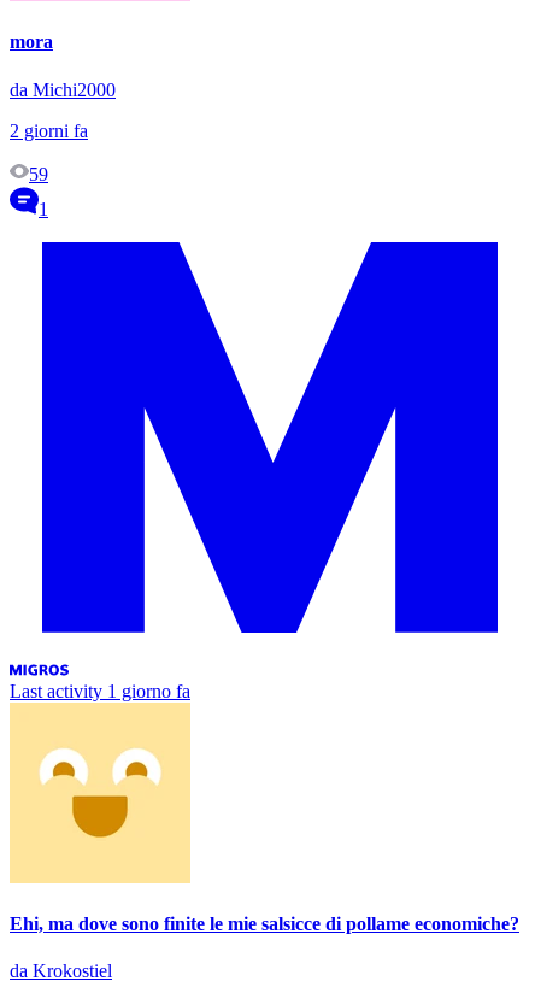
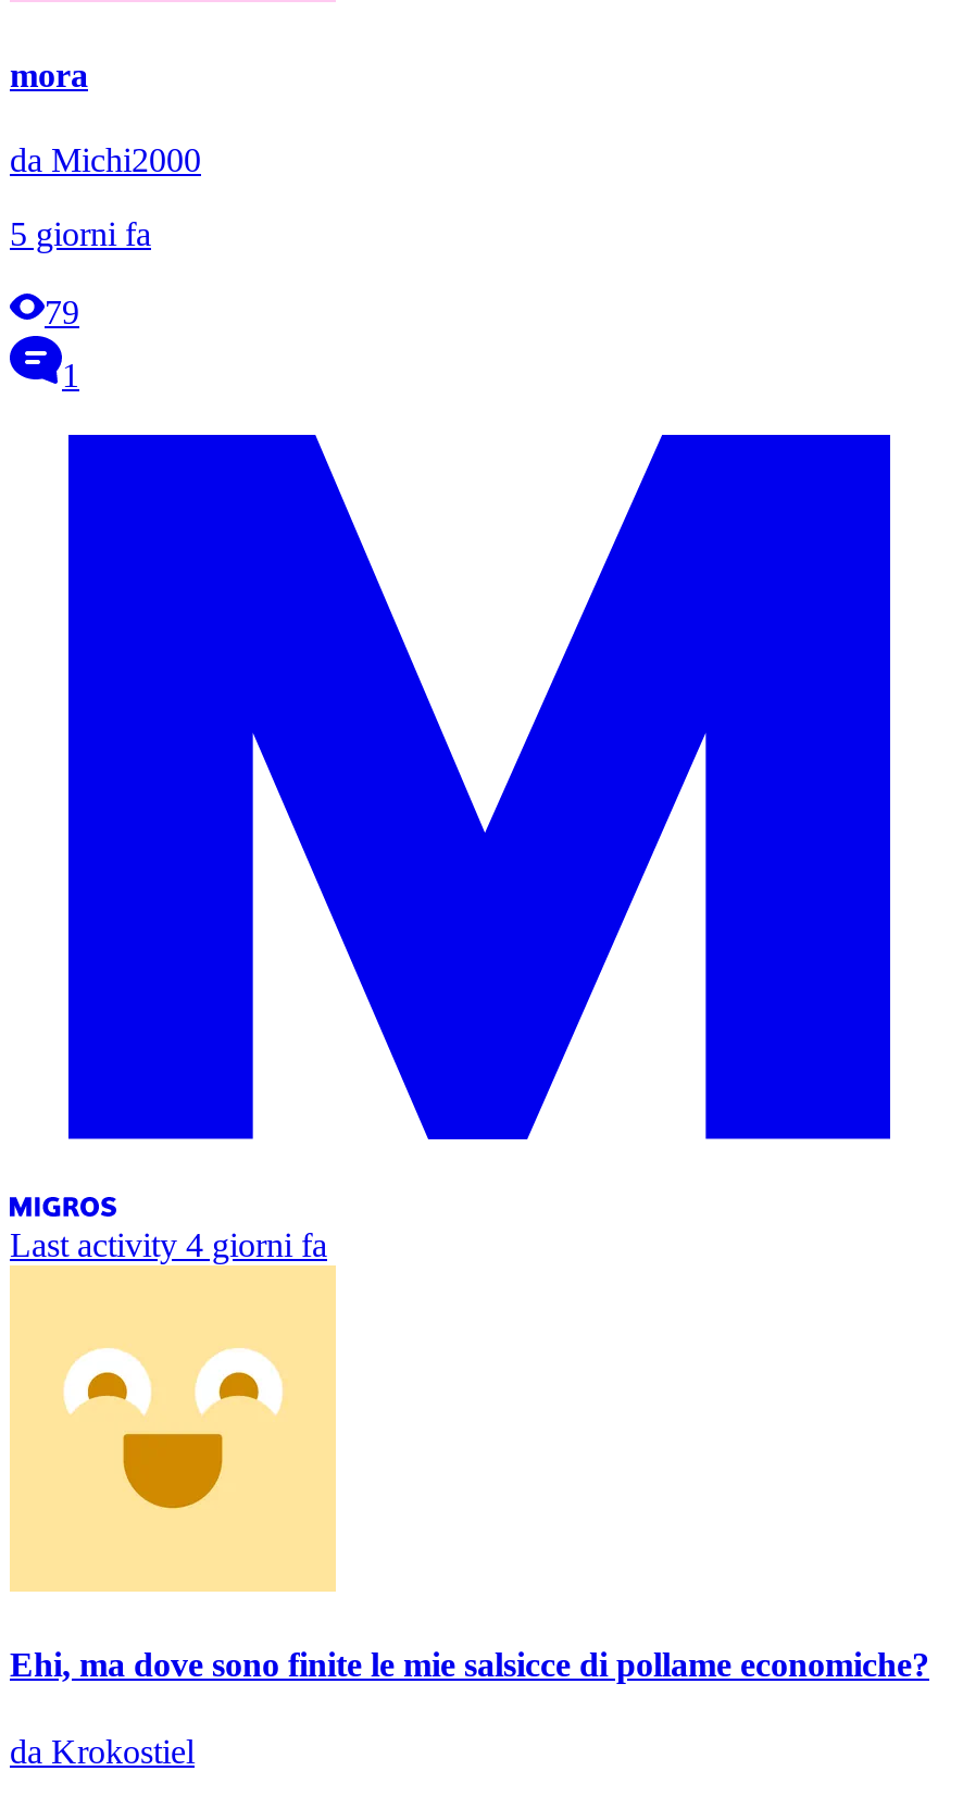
[10,120,88,141] 2 giorni fa -> [10,216,151,253] 5 giorni fa
[29,164,48,184] 59 -> [45,294,79,331] 79
[10,681,190,701] Last activity 1 giorno fa -> [10,1227,327,1264] Last activity 4 giorni fa

